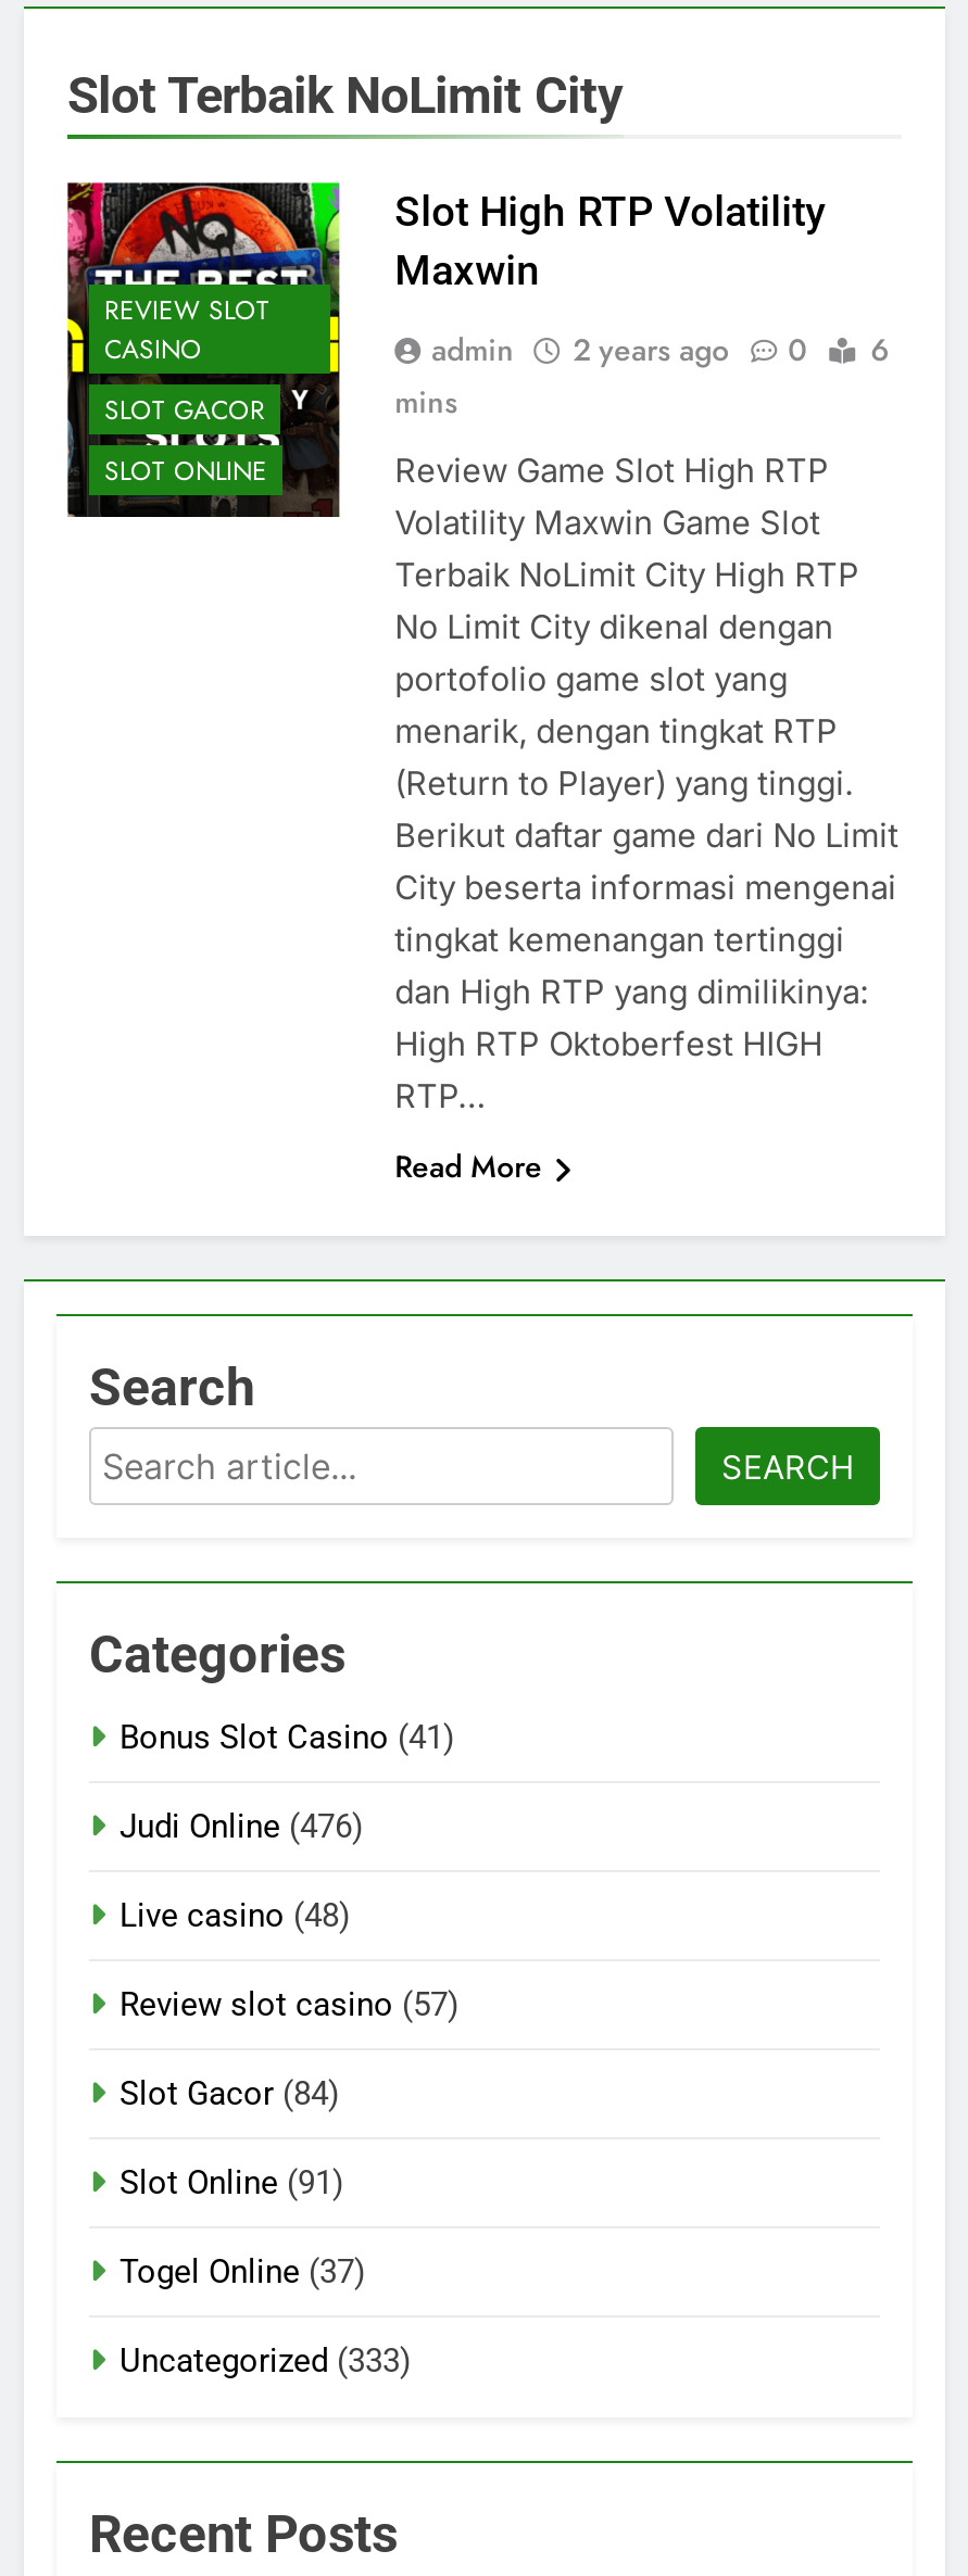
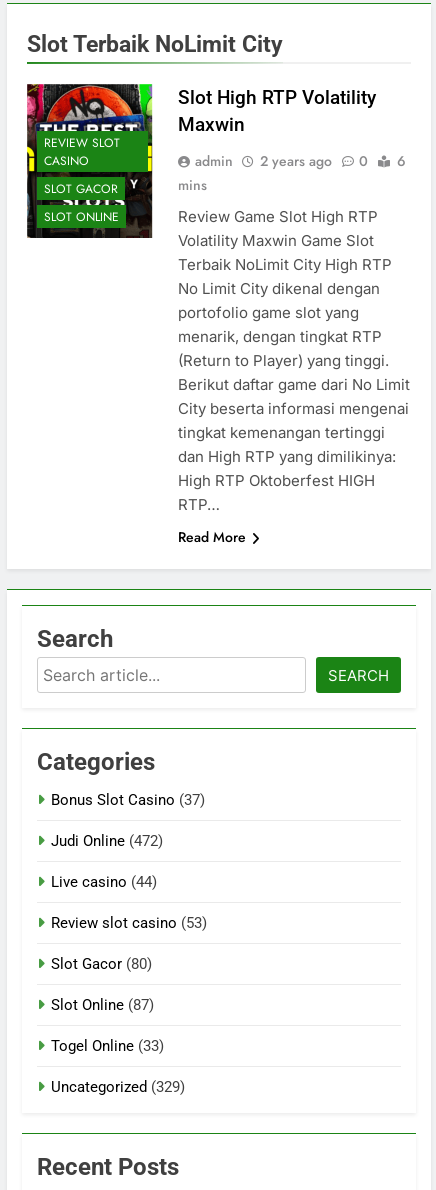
[120,1718,454,1757] Bonus Slot Casino (41) -> [51,791,205,809] Bonus Slot Casino (37)
[120,1807,363,1846] Judi Online (476) -> [51,832,163,850] Judi Online (472)
[120,1896,350,1935] Live casino (48) -> [51,873,157,891] Live casino (44)
[120,1985,458,2025] Review slot casino (57) -> [51,914,207,932] Review slot casino (53)
[120,2074,339,2114] Slot Gacor (84) -> [51,955,152,973] Slot Gacor (80)
[120,2164,343,2203] Slot Online (91) -> [51,996,154,1014] Slot Online (87)
[120,2253,365,2292] Togel Online (37) -> [51,1037,164,1055] Togel Online (33)
[120,2342,411,2381] Uncategorized (333) -> [51,1078,185,1096] Uncategorized (329)

